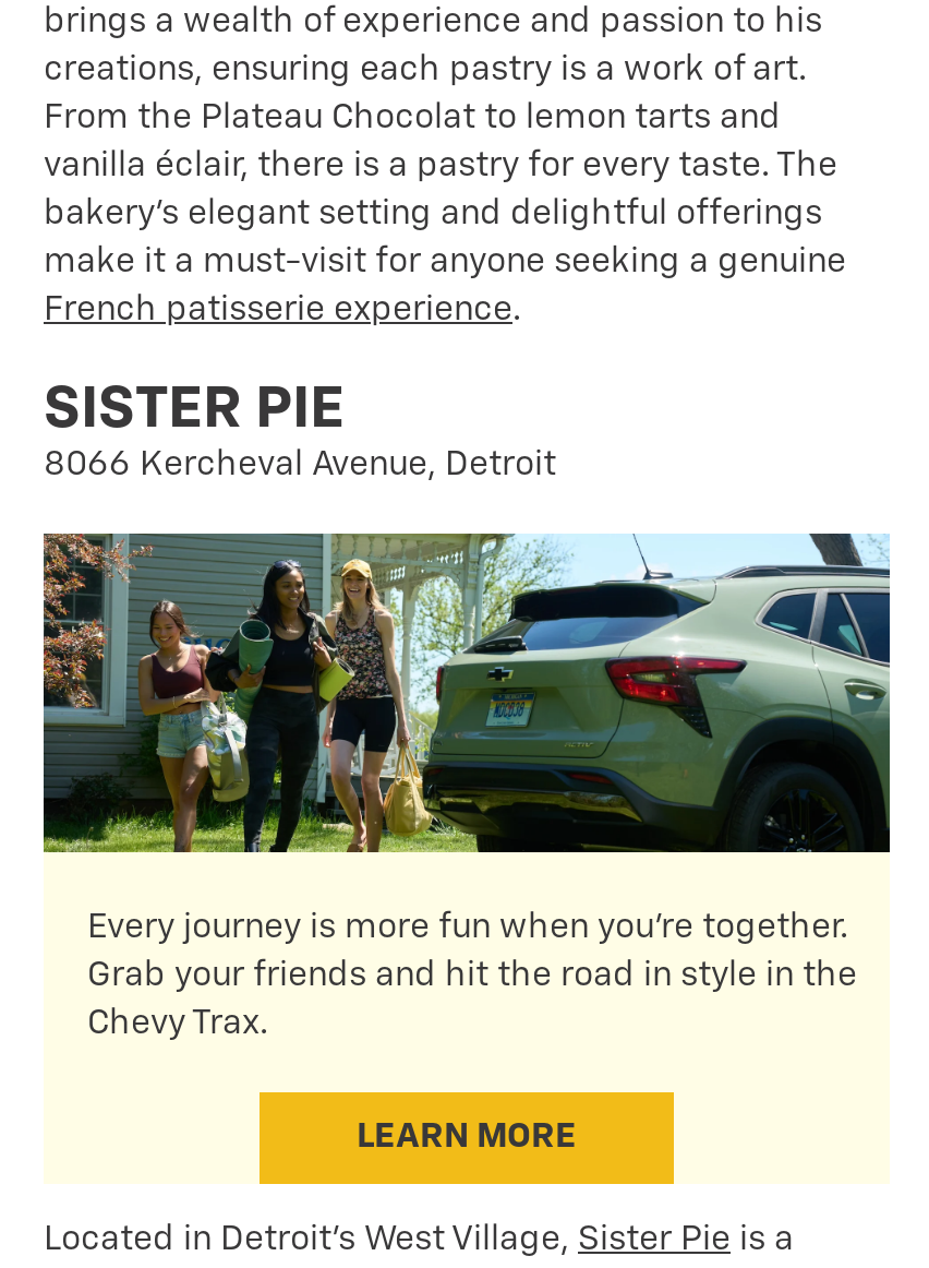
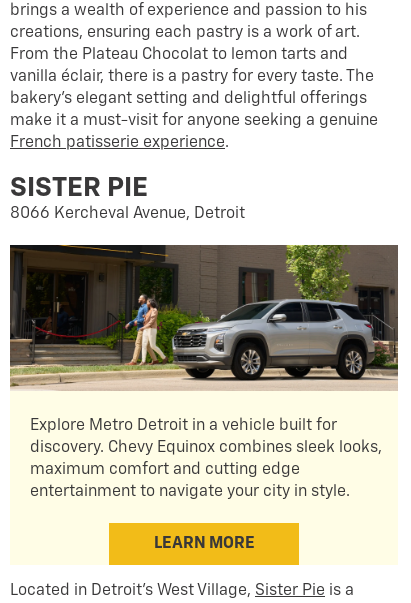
[41,533,892,1044] [image] | Every journey is more fun when you're together. | Grab your friends and hit the road in style in the | Chevy Trax. -> [9,244,399,500] [image] | Explore Metro Detroit in a vehicle built for | discovery. Chevy Equinox combines sleek looks, | maximum comfort and cutting edge | entertainment to navigate your city in style.

